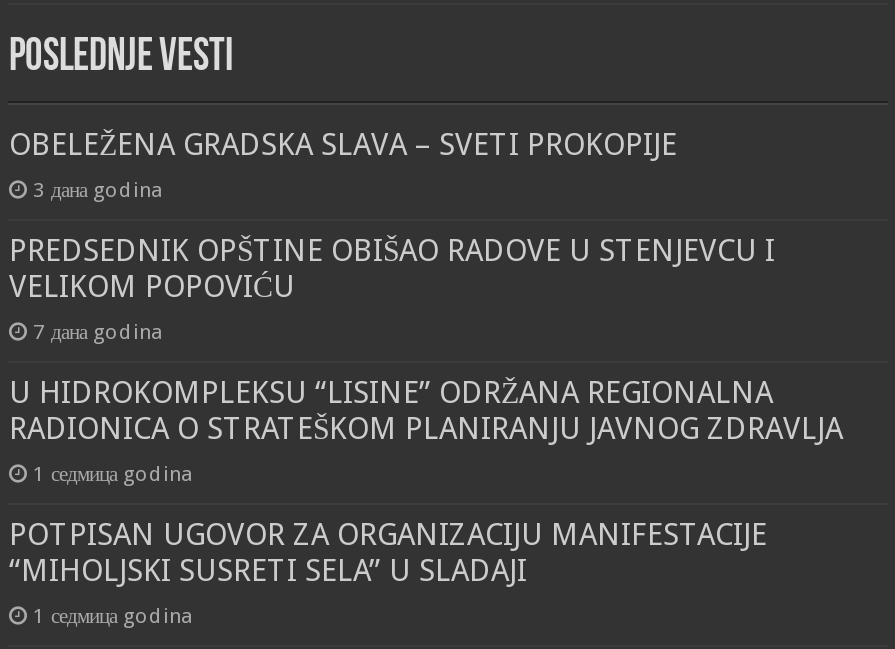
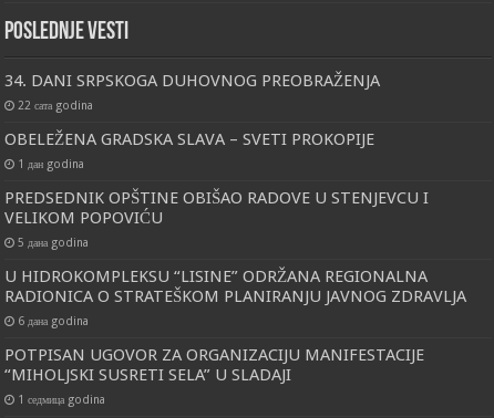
none -> [5,71,380,112] 34. DANI SRPSKOGA DUHOVNOG PREOBRAŽENJA | 22 сата godina
[33,178,161,202] 3 дана godina -> [18,157,85,170] 1 дан godina
[33,320,161,344] 7 дана godina -> [18,236,89,249] 5 дана godina
[33,462,191,486] 1 седмица godina -> [18,314,89,327] 6 дана godina

